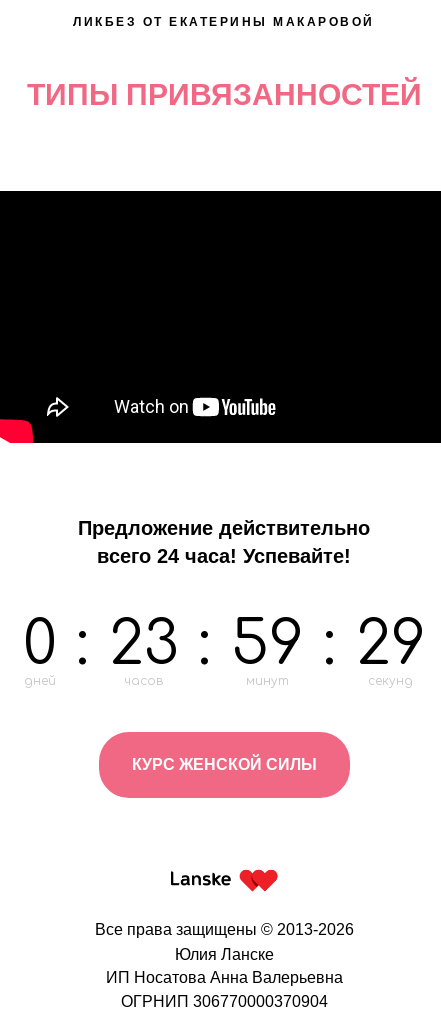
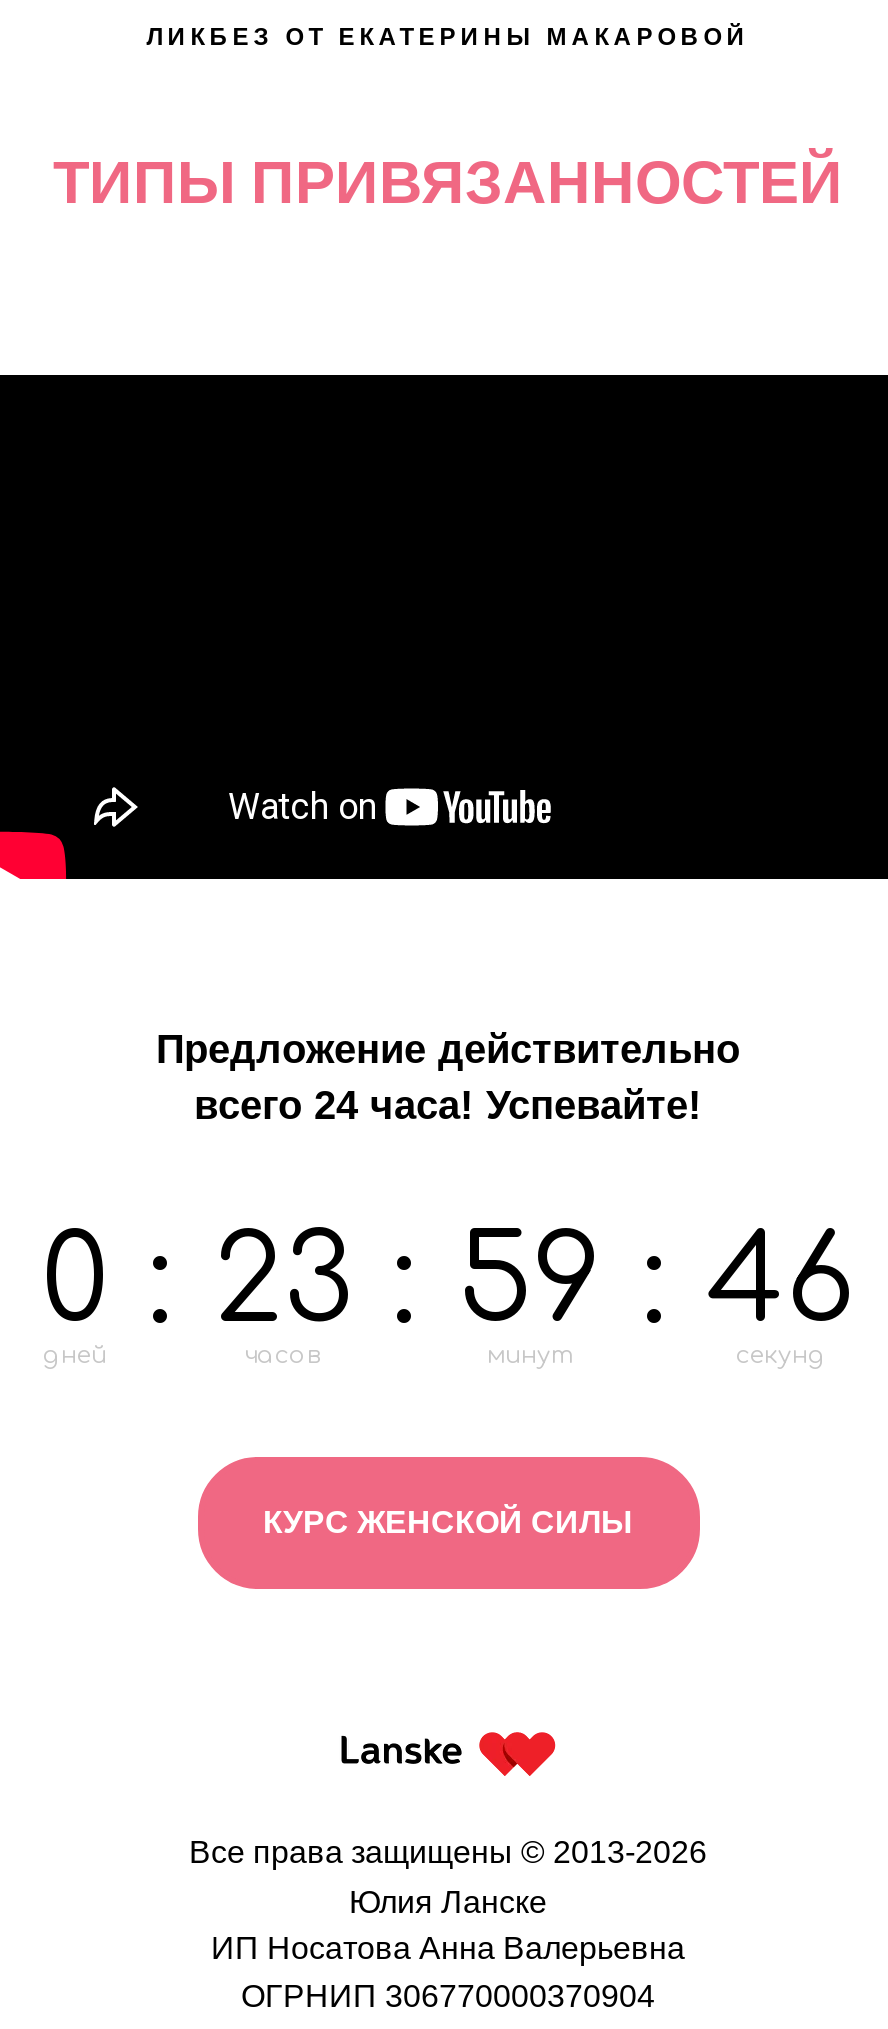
[22,611,425,678] 0 : 23 : 59 : 29 -> [41,1215,855,1349] 0 : 23 : 59 : 46

